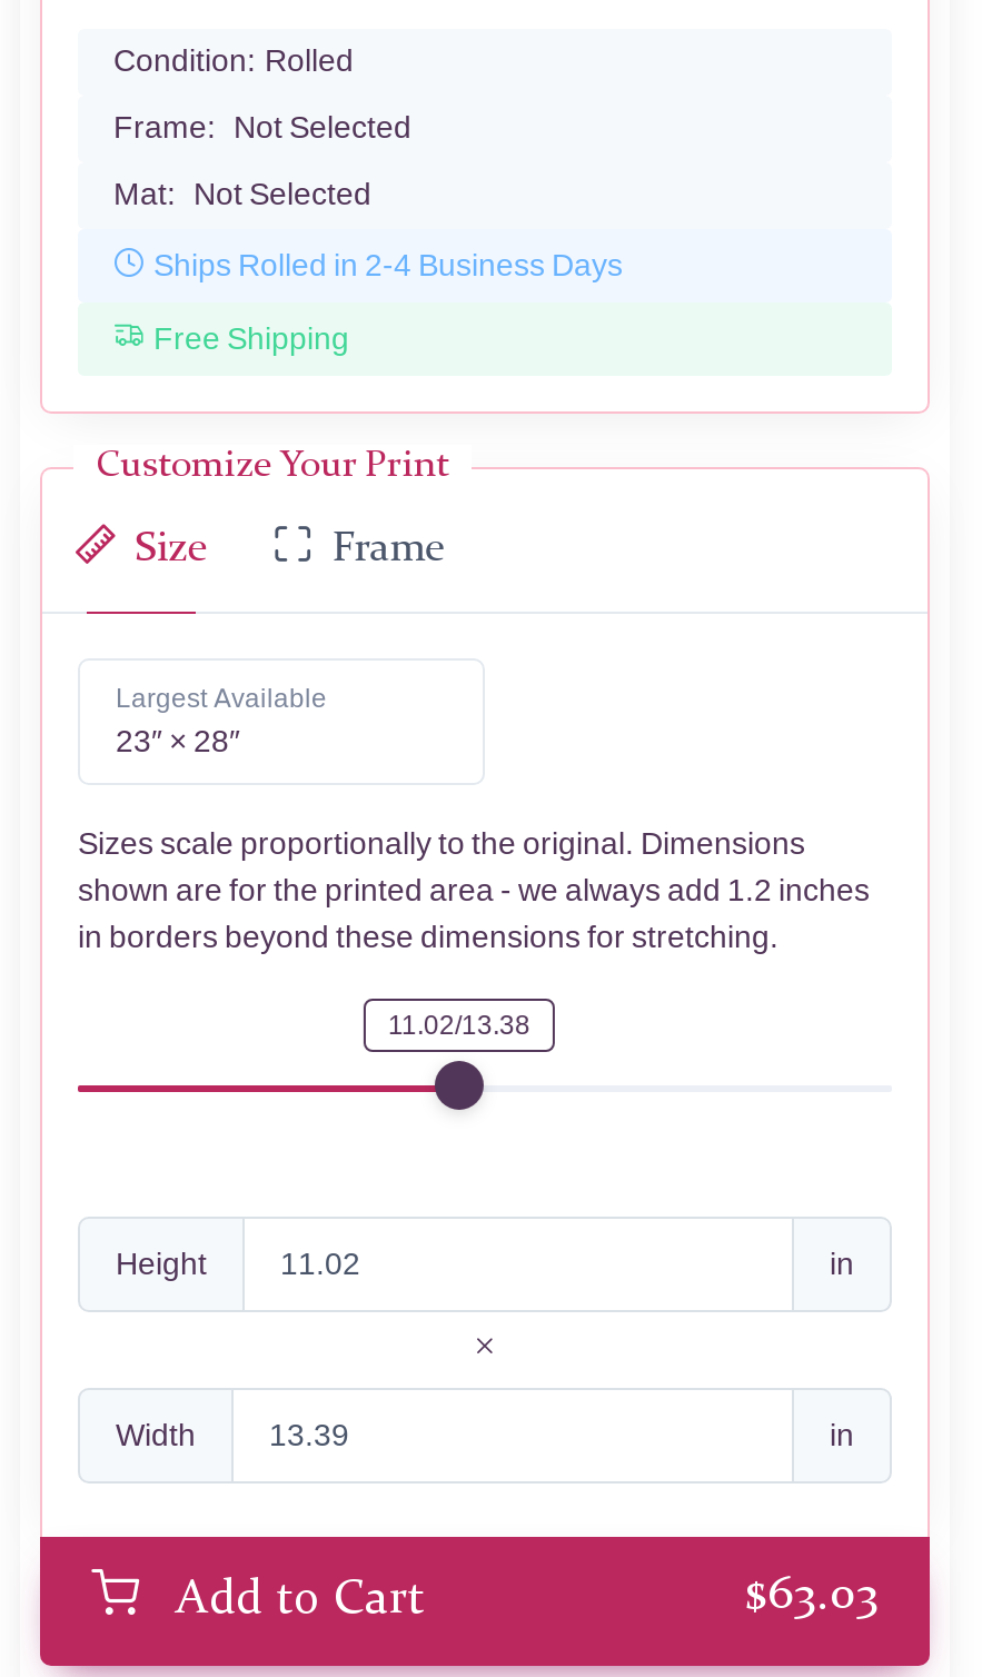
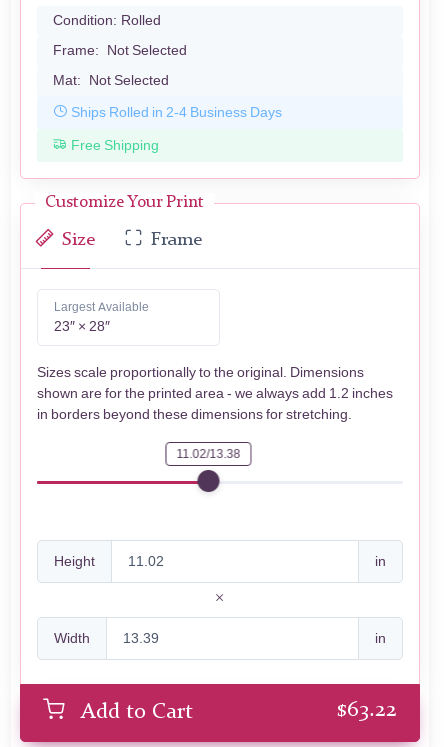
[745,1573,879,1620] $63.03 -> [337,700,397,721] $63.22

